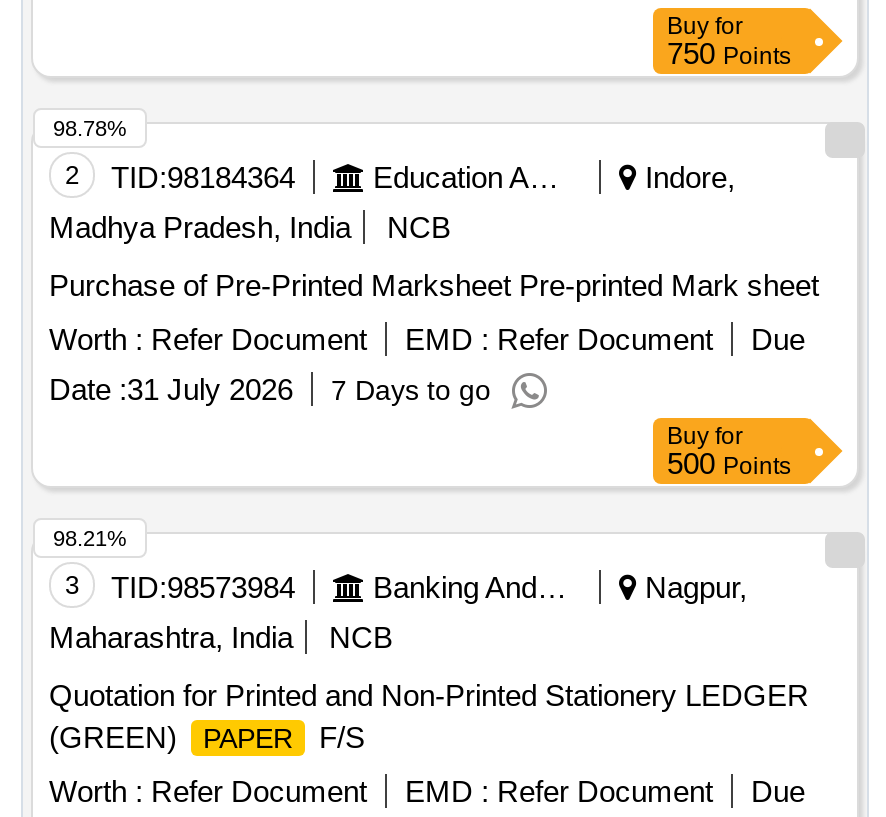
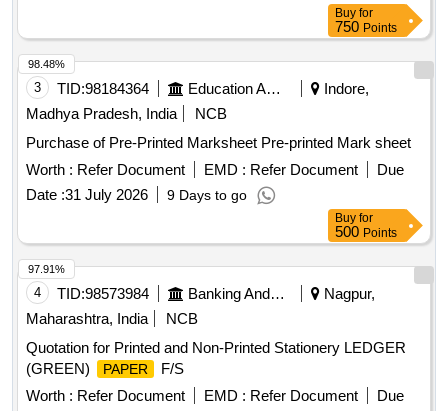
[53,116,127,140] 98.78% -> [28,58,65,70] 98.48%
[65,160,295,194] 2 TID:98184364 -> [34,80,149,97] 3 TID:98184364
[49,372,491,406] Date : 31 July 2026 7 Days to go -> [26,186,247,203] Date : 31 July 2026 9 Days to go
[53,526,127,550] 98.21% -> [28,263,65,275] 97.91%
[65,570,295,604] 3 TID:98573984 -> [34,285,149,302] 4 TID:98573984

